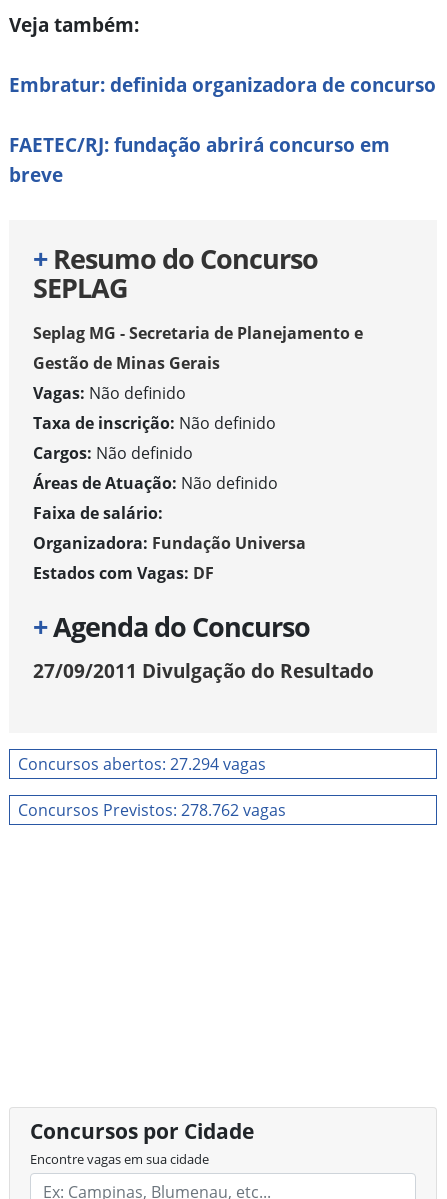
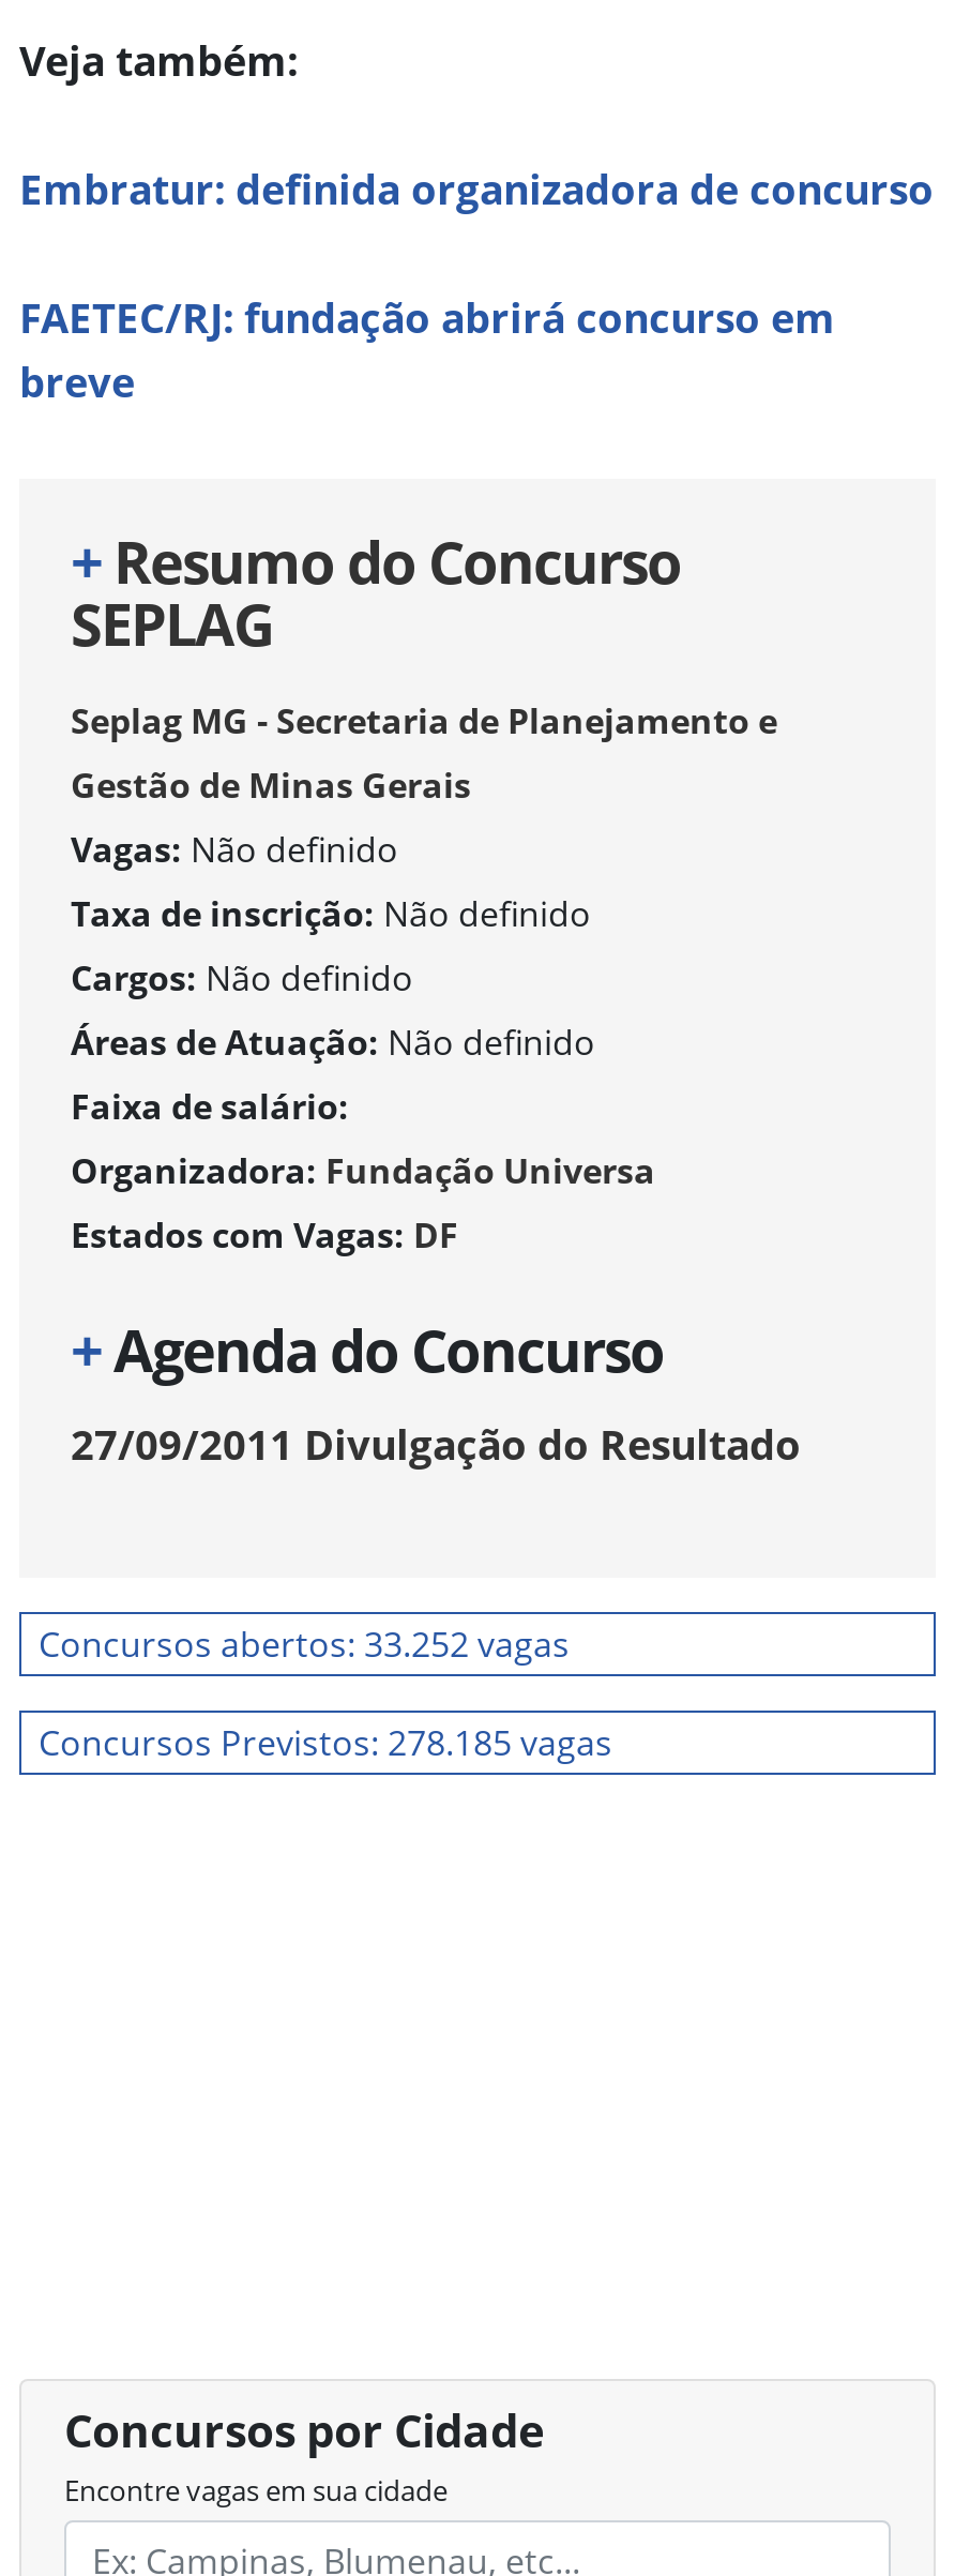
[18,753,266,775] Concursos abertos: 27.294 vagas -> [39,1621,570,1668] Concursos abertos: 33.252 vagas
[18,799,286,821] Concursos Previstos: 278.762 vagas -> [39,1719,612,1766] Concursos Previstos: 278.185 vagas

